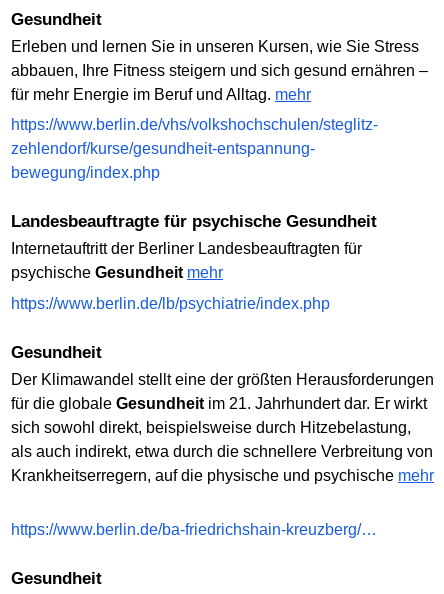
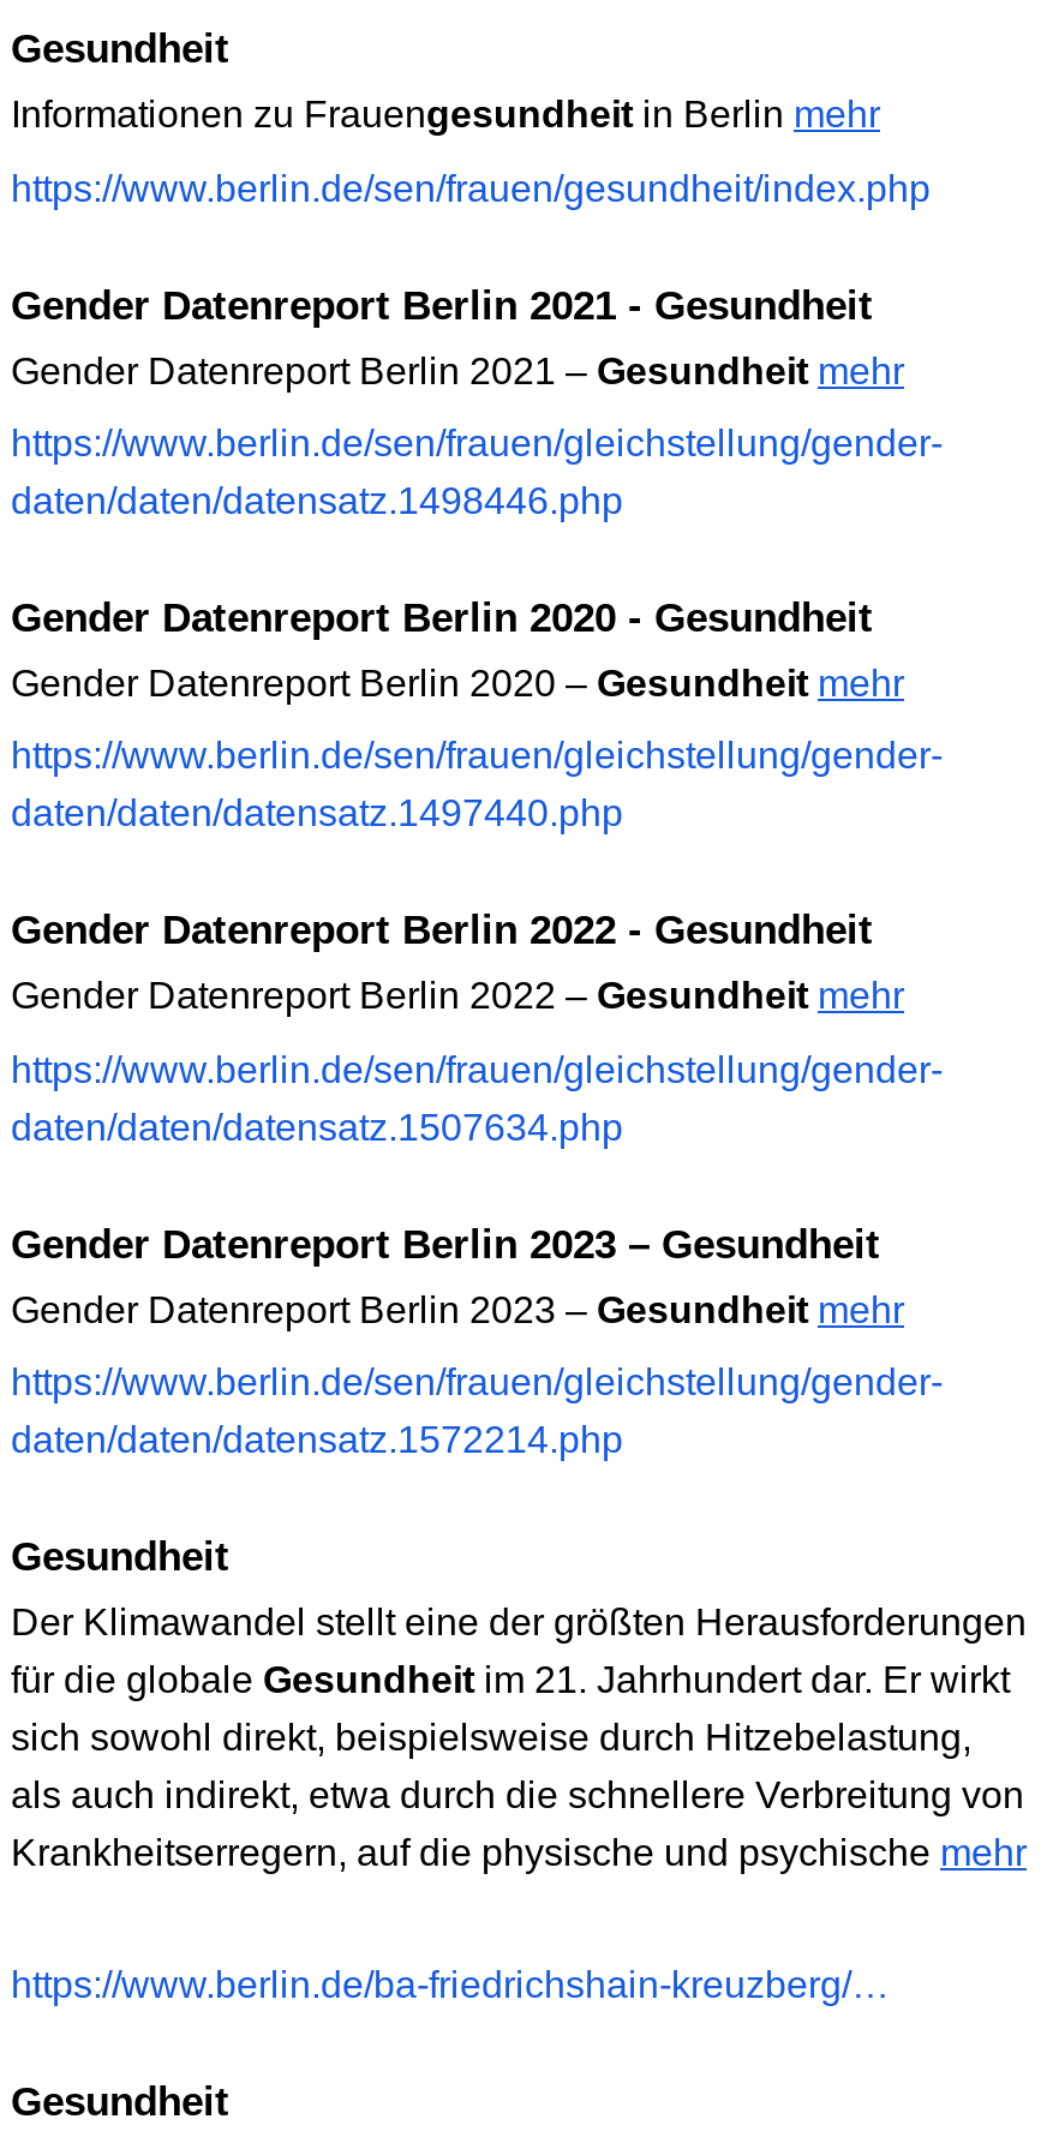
[11,38,428,312] Erleben und lernen Sie in unseren Kursen, wie Sie Stress | abbauen, Ihre Fitness steigern und sich gesund ernähren – | für mehr Energie im Beruf und Alltag. mehr | https://www.berlin.de/vhs/volkshochschulen/steglitz- | zehlendorf/kurse/gesundheit-entspannung- | bewegung/index.php | Landesbeauftragte für psychische Gesundheit | Internetauftritt der Berliner Landesbeauftragten für | psychische Gesundheit mehr | https://www.berlin.de/lb/psychiatrie/index.php -> [11,95,943,1461] Informationen zu Frauengesundheit in Berlin mehr | https://www.berlin.de/sen/frauen/gesundheit/index.php | Gender Datenreport Berlin 2021 - Gesundheit | Gender Datenreport Berlin 2021 – Gesundheit mehr | https://www.berlin.de/sen/frauen/gleichstellung/gender- | daten/daten/datensatz.1498446.php | Gender Datenreport Berlin 2020 - Gesundheit | Gender Datenreport Berlin 2020 – Gesundheit mehr | https://www.berlin.de/sen/frauen/gleichstellung/gender- | daten/daten/datensatz.1497440.php | Gender Datenreport Berlin 2022 - Gesundheit | Gender Datenreport Berlin 2022 – Gesundheit mehr | https://www.berlin.de/sen/frauen/gleichstellung/gender- | daten/daten/datensatz.1507634.php | Gender Datenreport Berlin 2023 – Gesundheit | Gender Datenreport Berlin 2023 – Gesundheit mehr | https://www.berlin.de/sen/frauen/gleichstellung/gender- | daten/daten/datensatz.1572214.php

